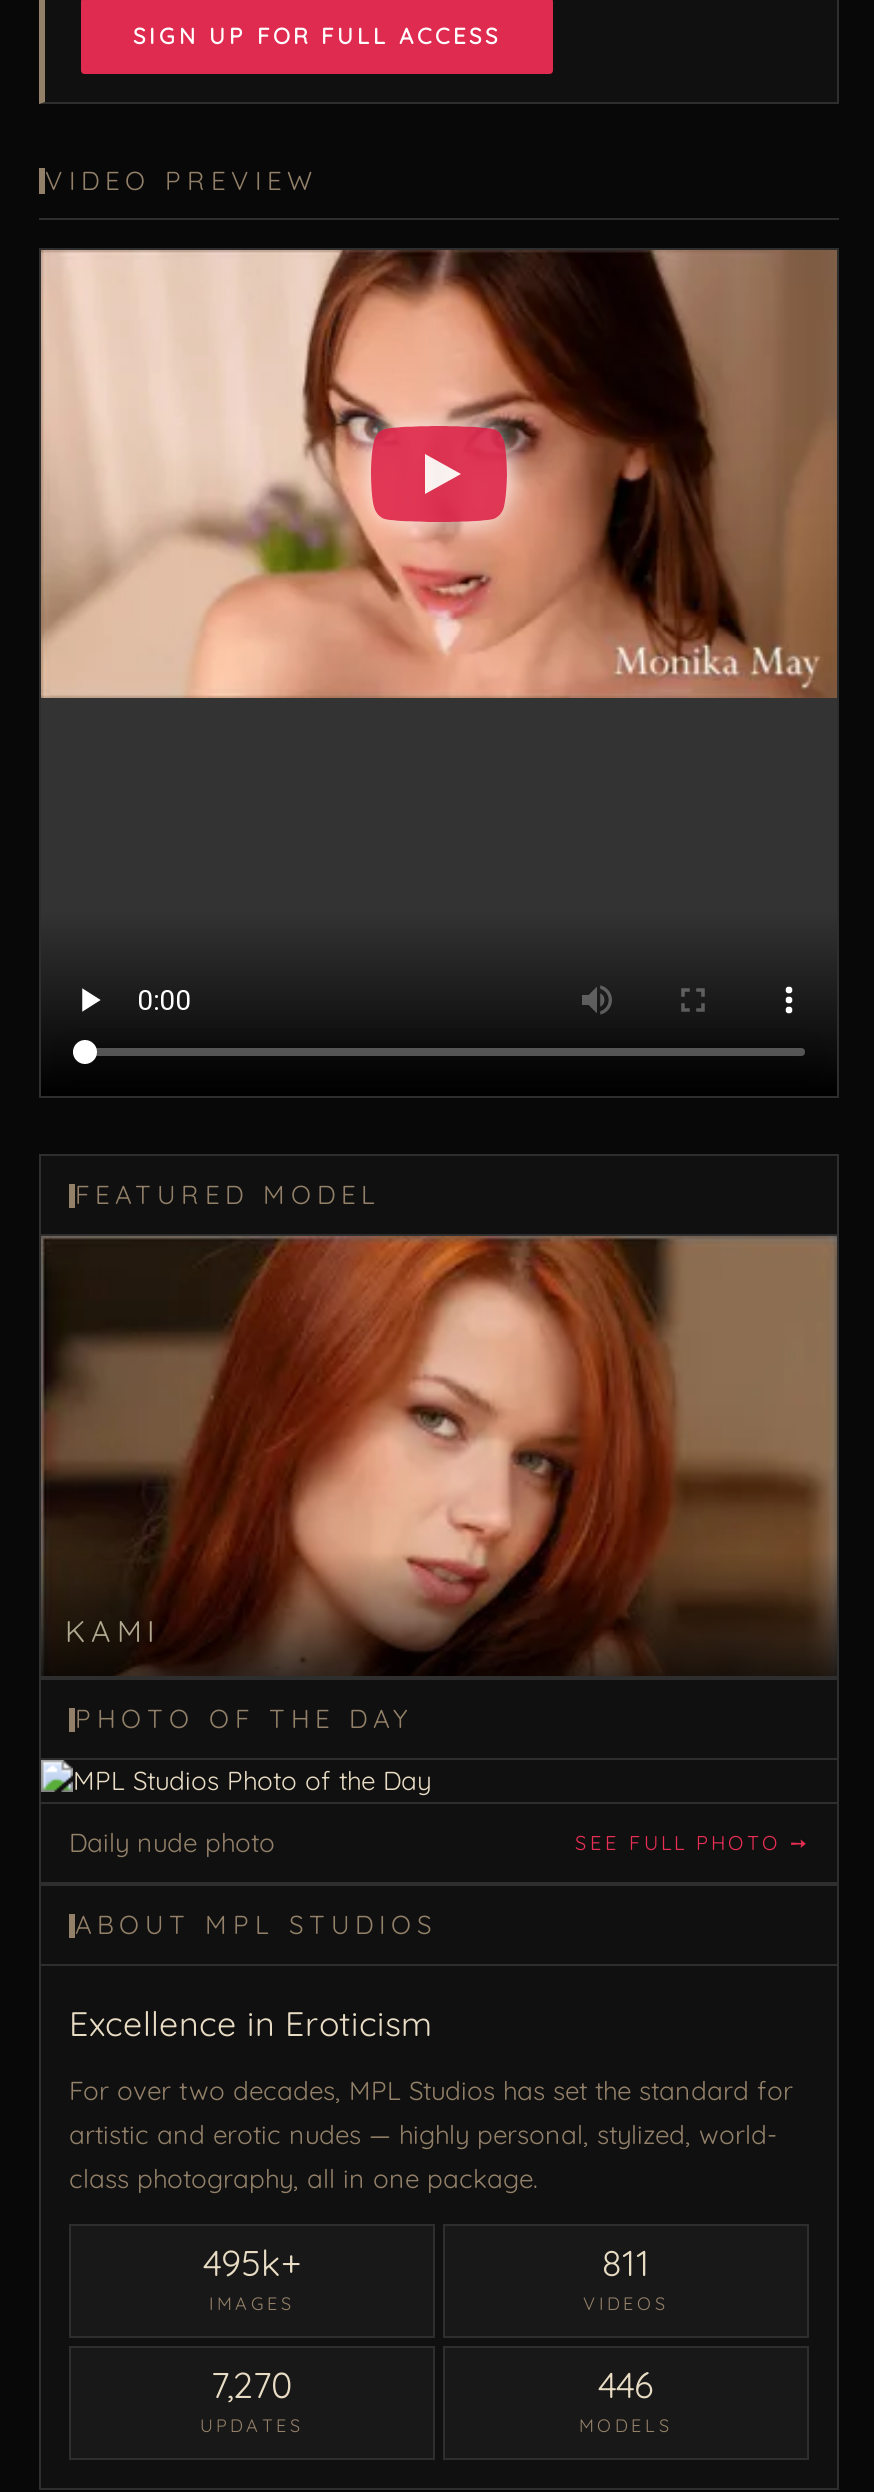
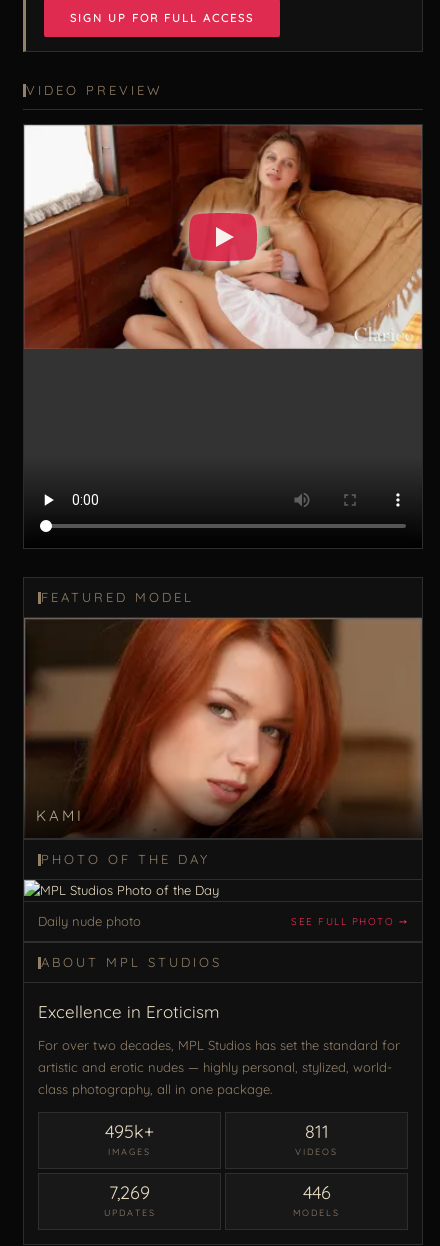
[41,248,839,700] [image] -> [24,124,423,350] [image]
[211,2363,293,2409] 7,270 -> [109,1181,150,1204] 7,269

